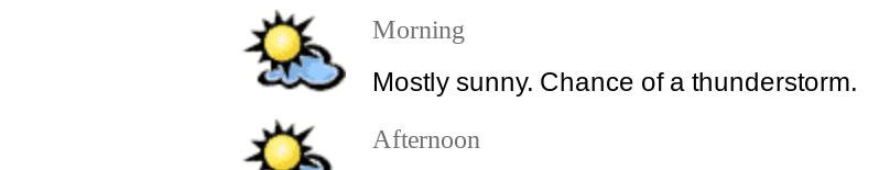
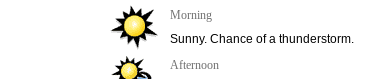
[242,10,857,100] [image] | Mostly sunny. Chance of a thunderstorm. -> [111,6,354,49] [image] | Sunny. Chance of a thunderstorm.

